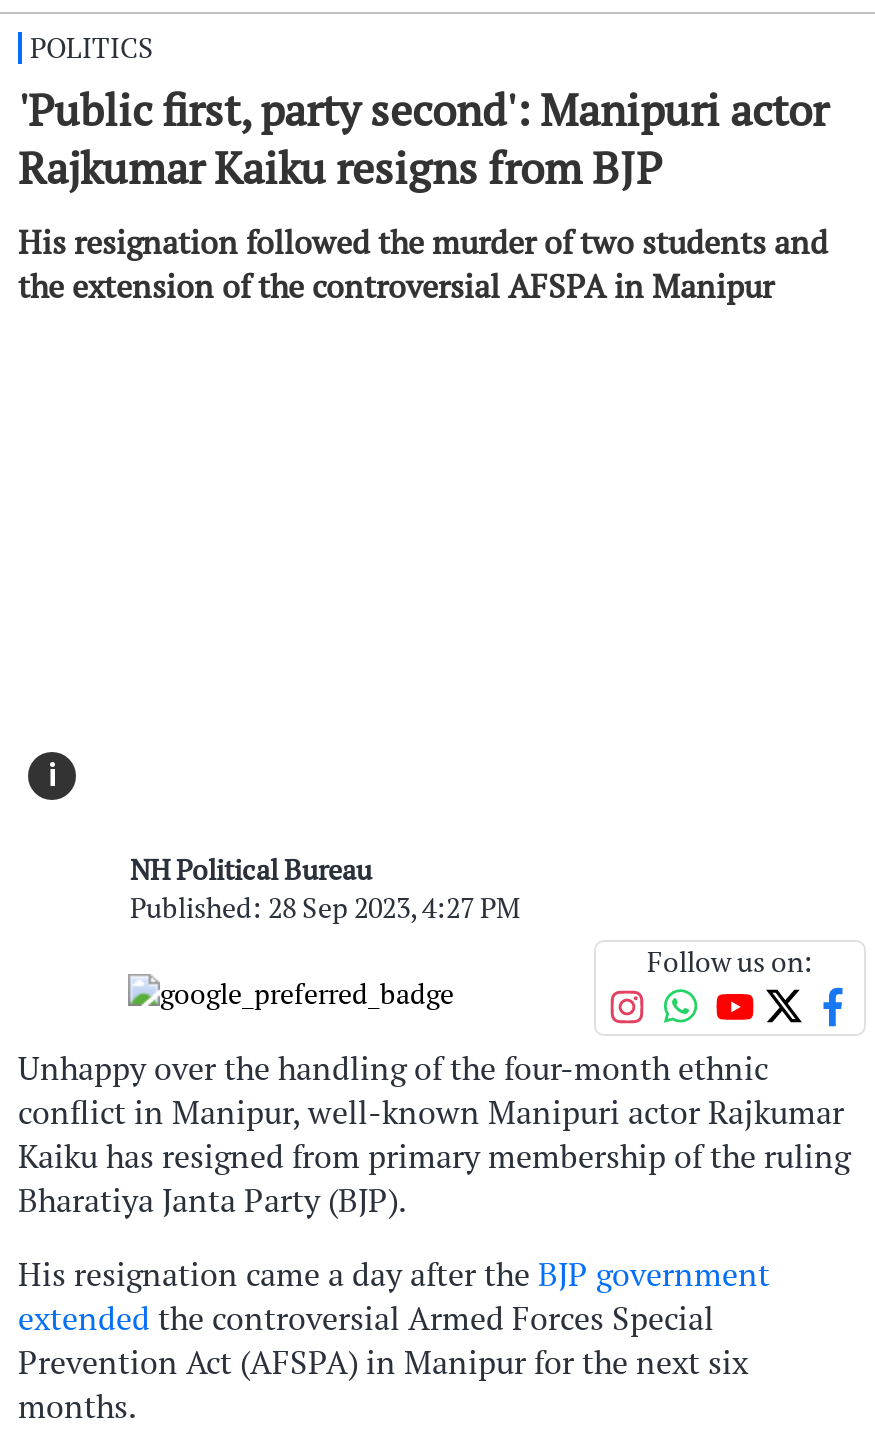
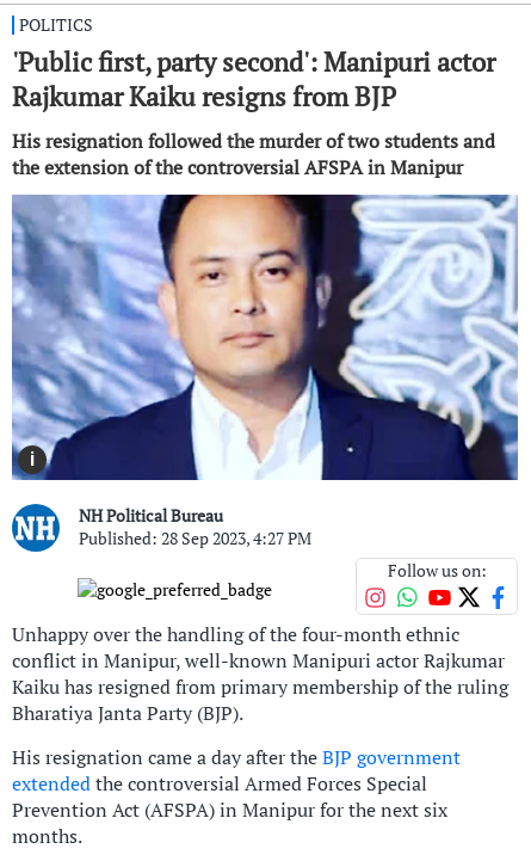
none -> [11,193,519,481] [image]
none -> [11,503,61,553] [image]

